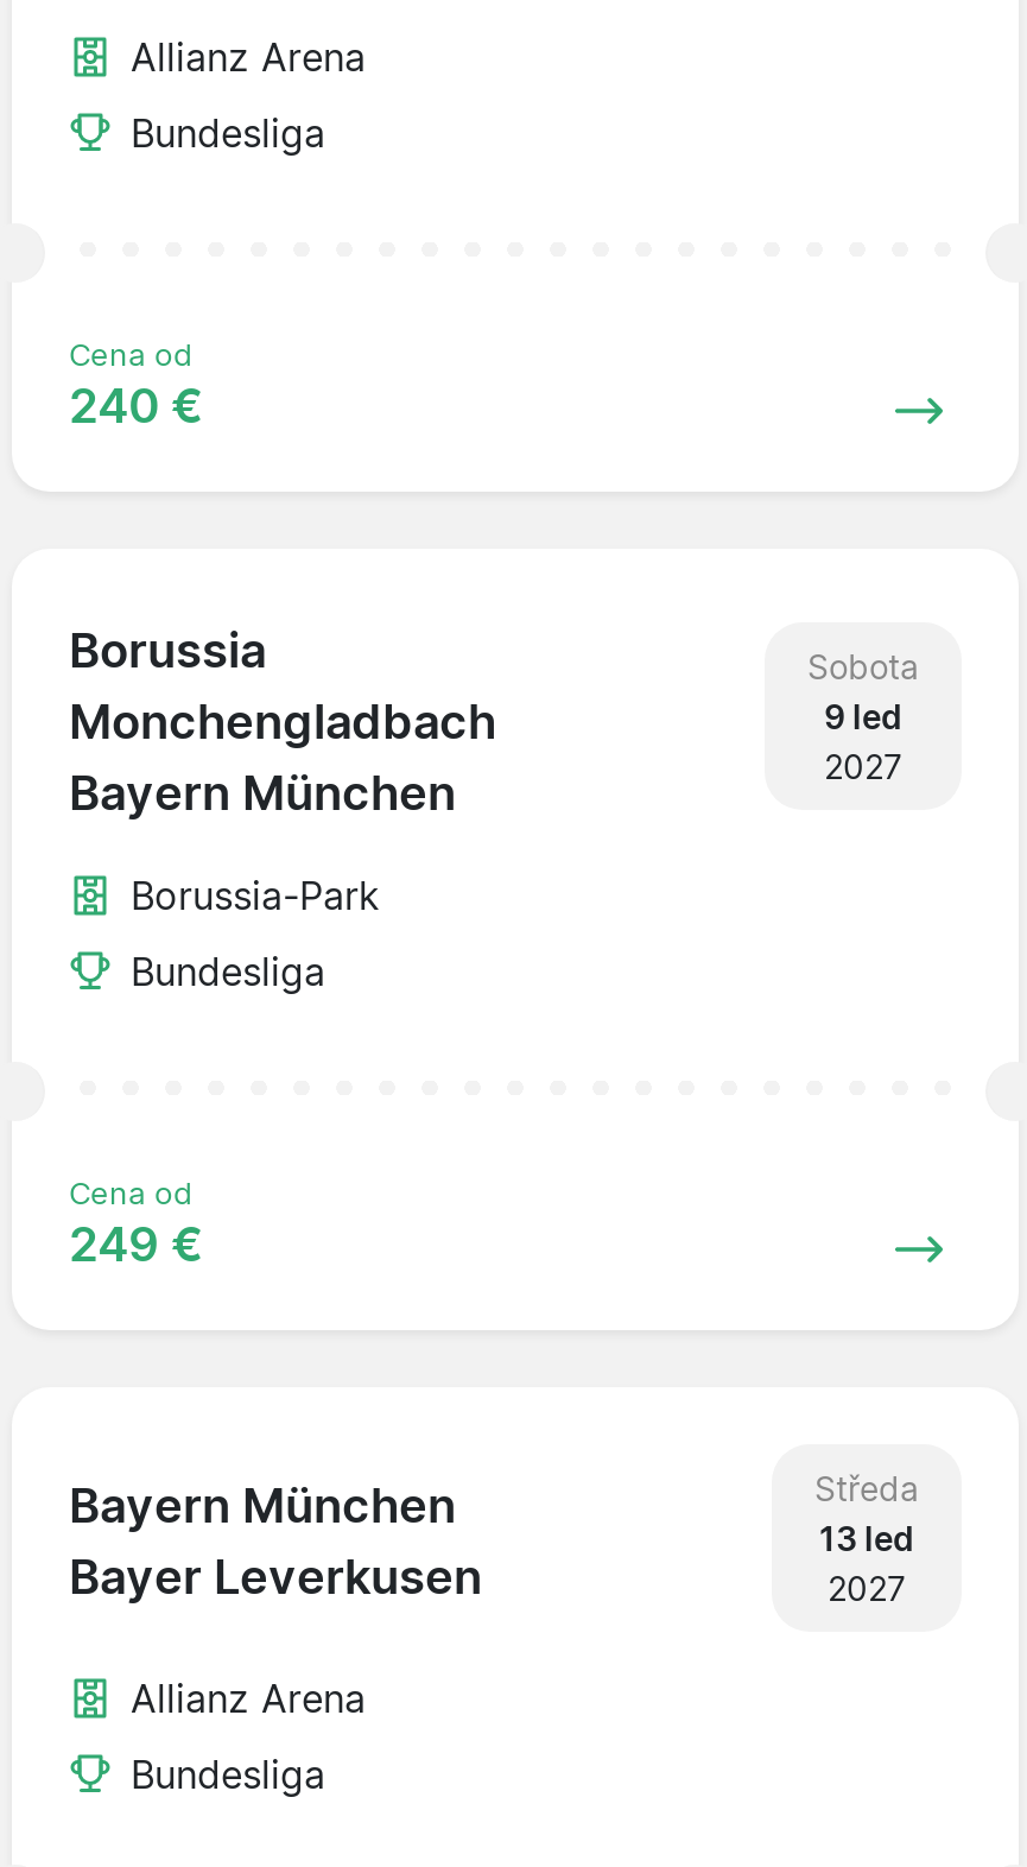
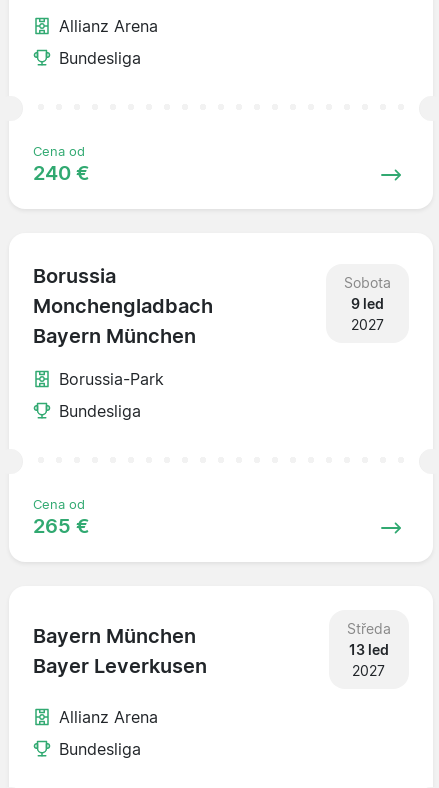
[69,1215,204,1272] 249 € -> [33,514,90,538] 265 €

